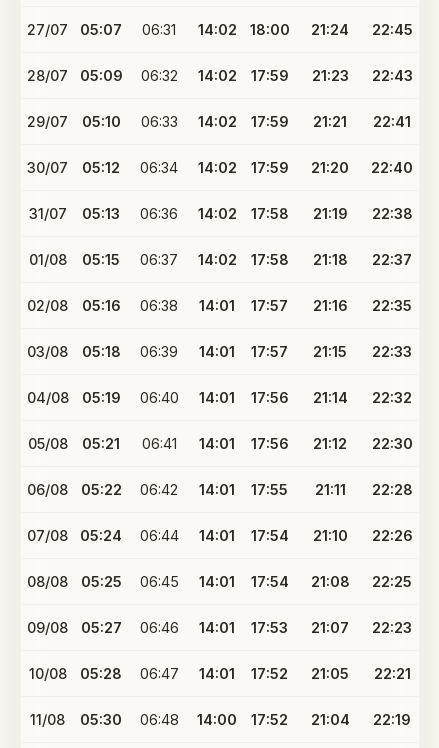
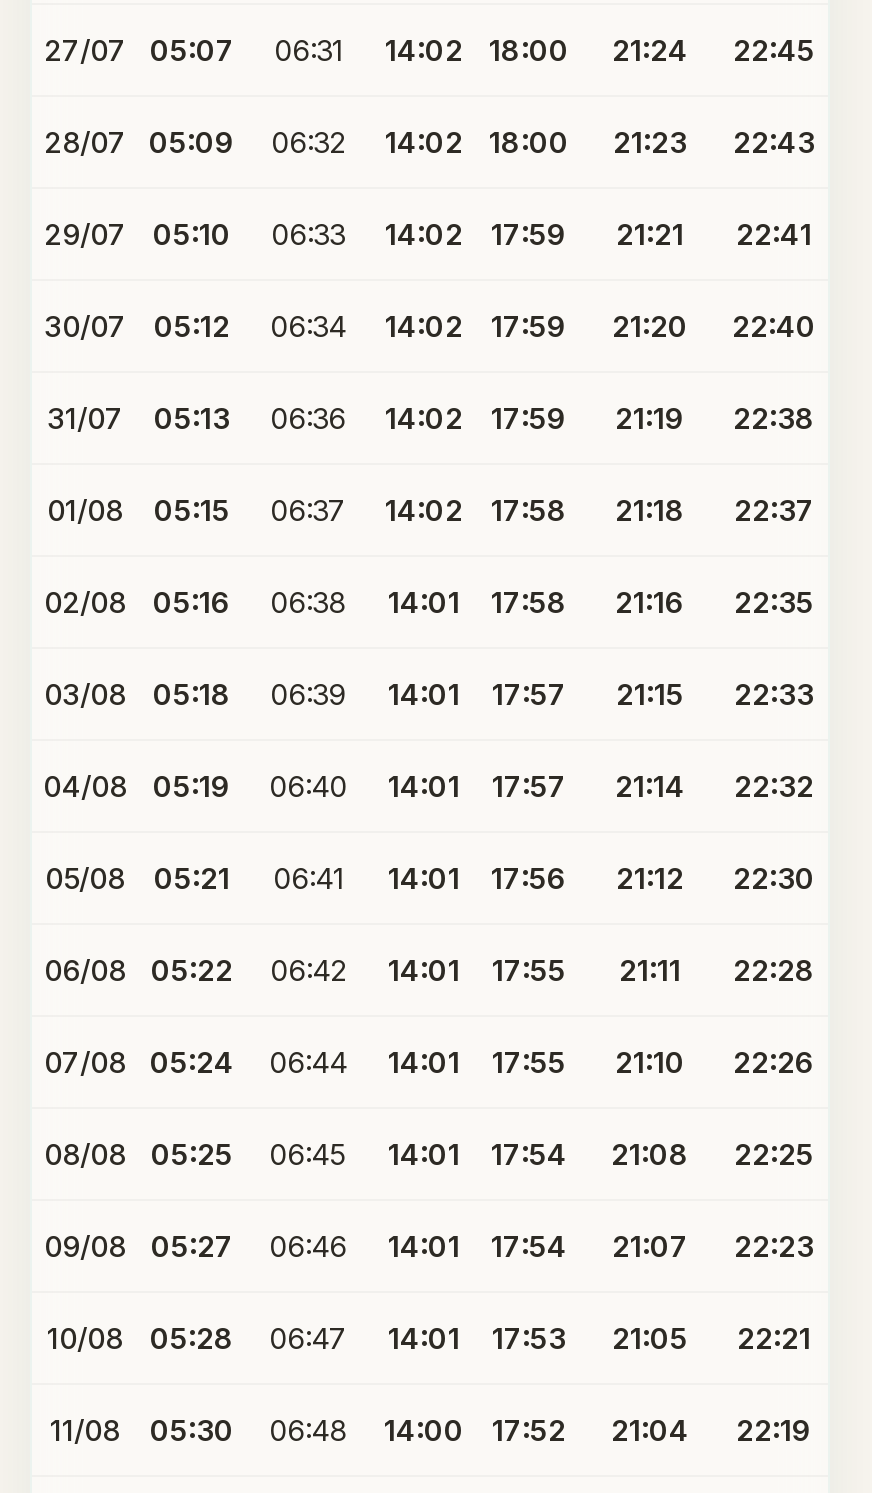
[27,67,412,84] 28/07 05:09 06:32 14:02 17:59 21:23 22:43 -> [44,125,815,159] 28/07 05:09 06:32 14:02 18:00 21:23 22:43
[28,205,412,222] 31/07 05:13 06:36 14:02 17:58 21:19 22:38 -> [47,401,815,435] 31/07 05:13 06:36 14:02 17:59 21:19 22:38
[27,297,412,314] 02/08 05:16 06:38 14:01 17:57 21:16 22:35 -> [44,585,814,619] 02/08 05:16 06:38 14:01 17:58 21:16 22:35
[26,389,412,406] 04/08 05:19 06:40 14:01 17:56 21:14 22:32 -> [43,769,814,803] 04/08 05:19 06:40 14:01 17:57 21:14 22:32
[27,527,412,544] 07/08 05:24 06:44 14:01 17:54 21:10 22:26 -> [44,1045,815,1079] 07/08 05:24 06:44 14:01 17:55 21:10 22:26
[27,619,412,636] 09/08 05:27 06:46 14:01 17:53 21:07 22:23 -> [44,1229,814,1263] 09/08 05:27 06:46 14:01 17:54 21:07 22:23
[28,665,410,682] 10/08 05:28 06:47 14:01 17:52 21:05 22:21 -> [47,1321,811,1355] 10/08 05:28 06:47 14:01 17:53 21:05 22:21

